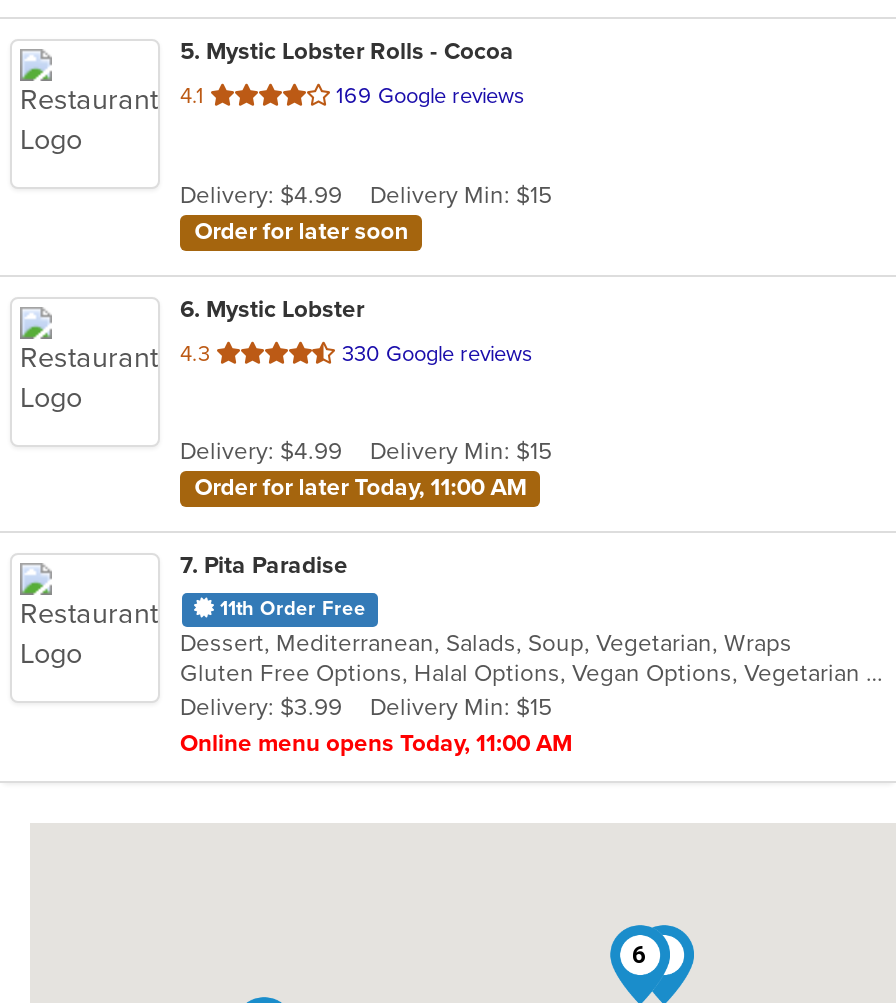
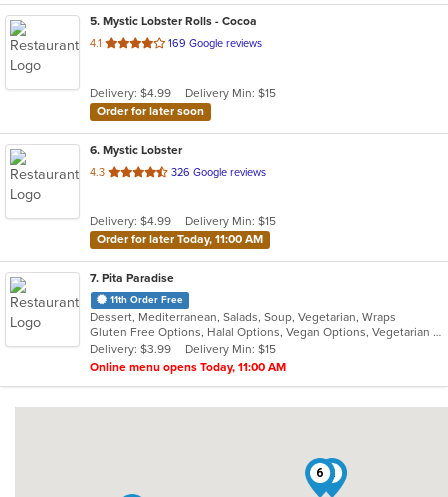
[342,340,532,366] 330 Google reviews -> [171,165,266,178] 326 Google reviews

